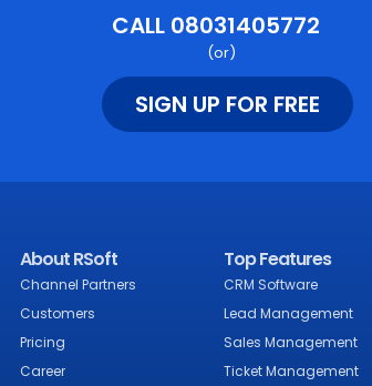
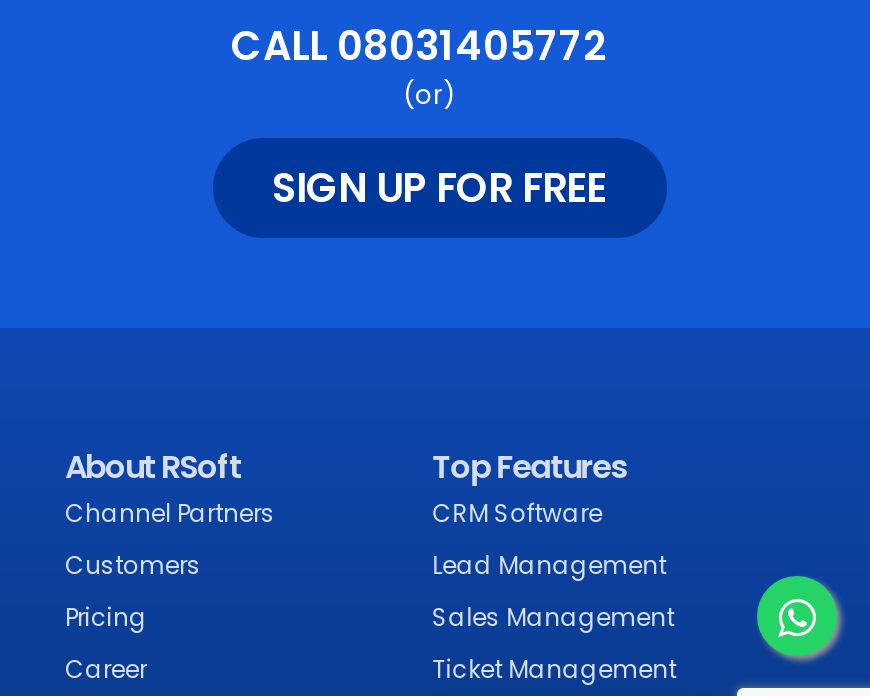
none -> [755,574,843,662] [image]

